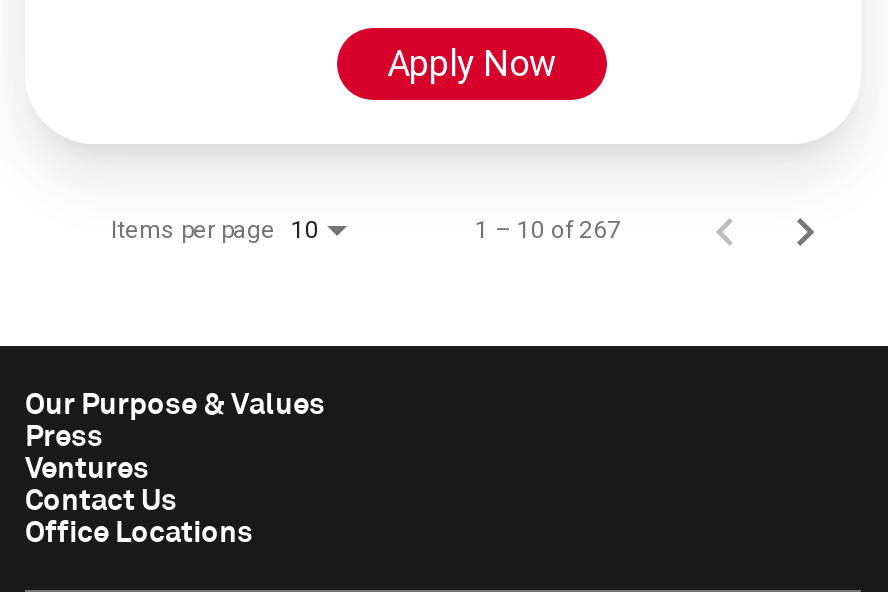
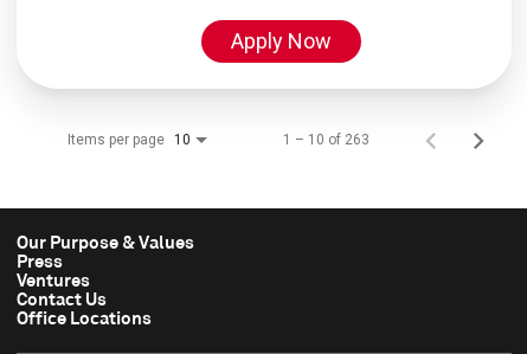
[475,215,621,243] 1 – 10 of 267 -> [283,131,369,148] 1 – 10 of 263

